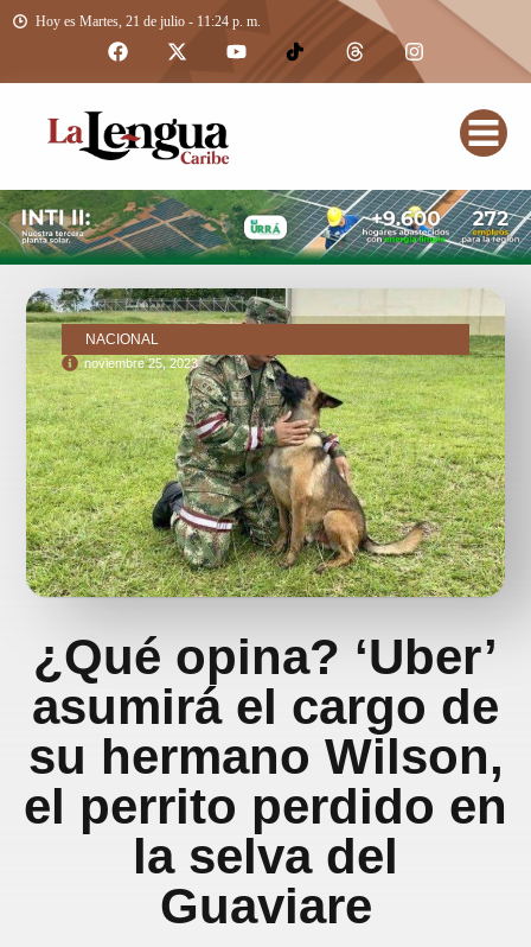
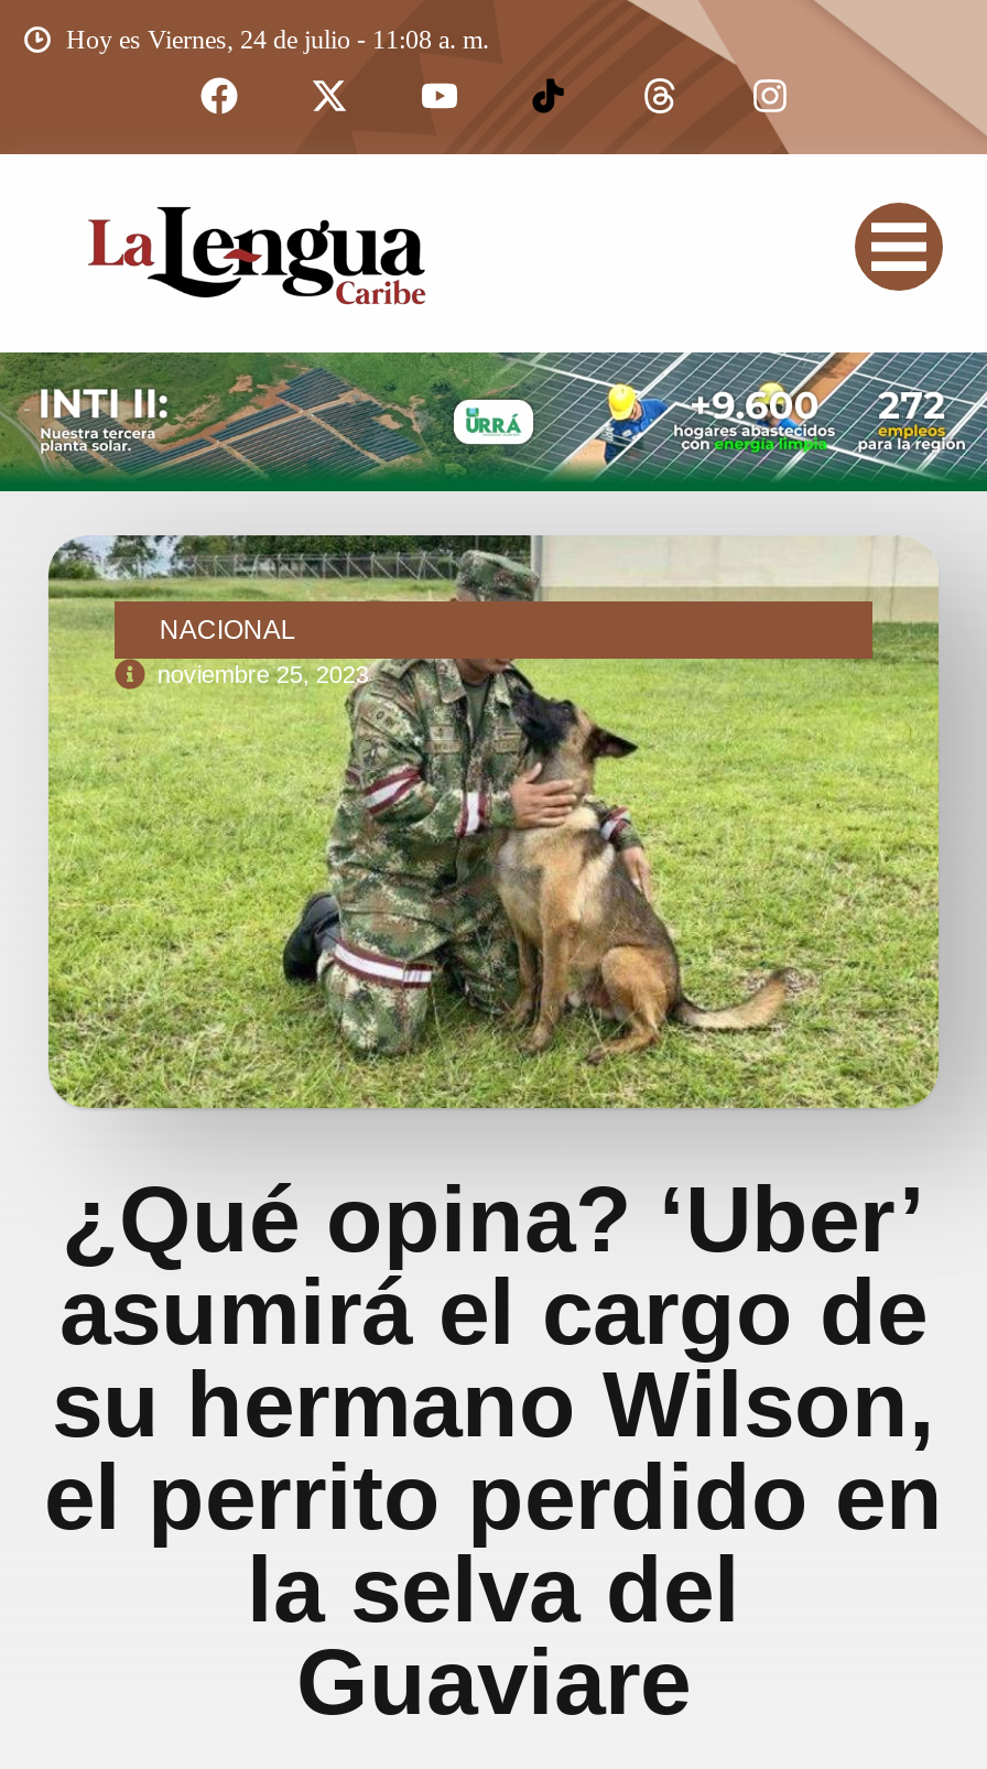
[36,13,261,30] Hoy es Martes, 21 de julio - 11:24 p. m. -> [66,24,489,55] Hoy es Viernes, 24 de julio - 11:08 a. m.

